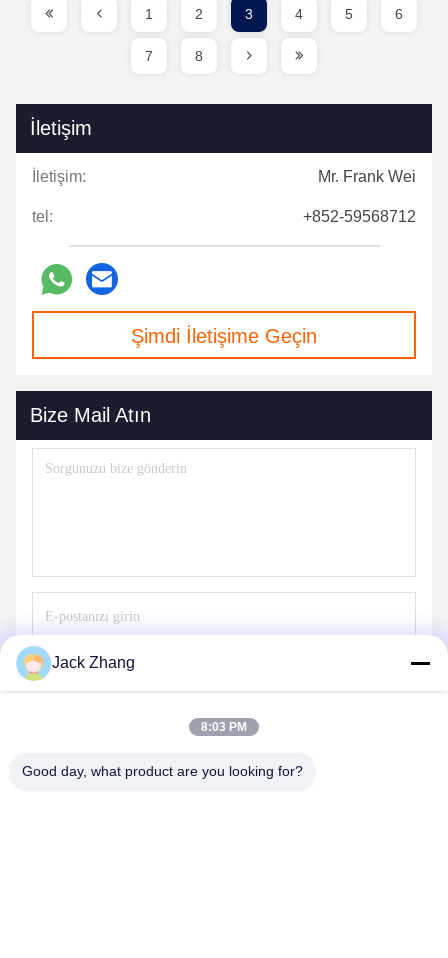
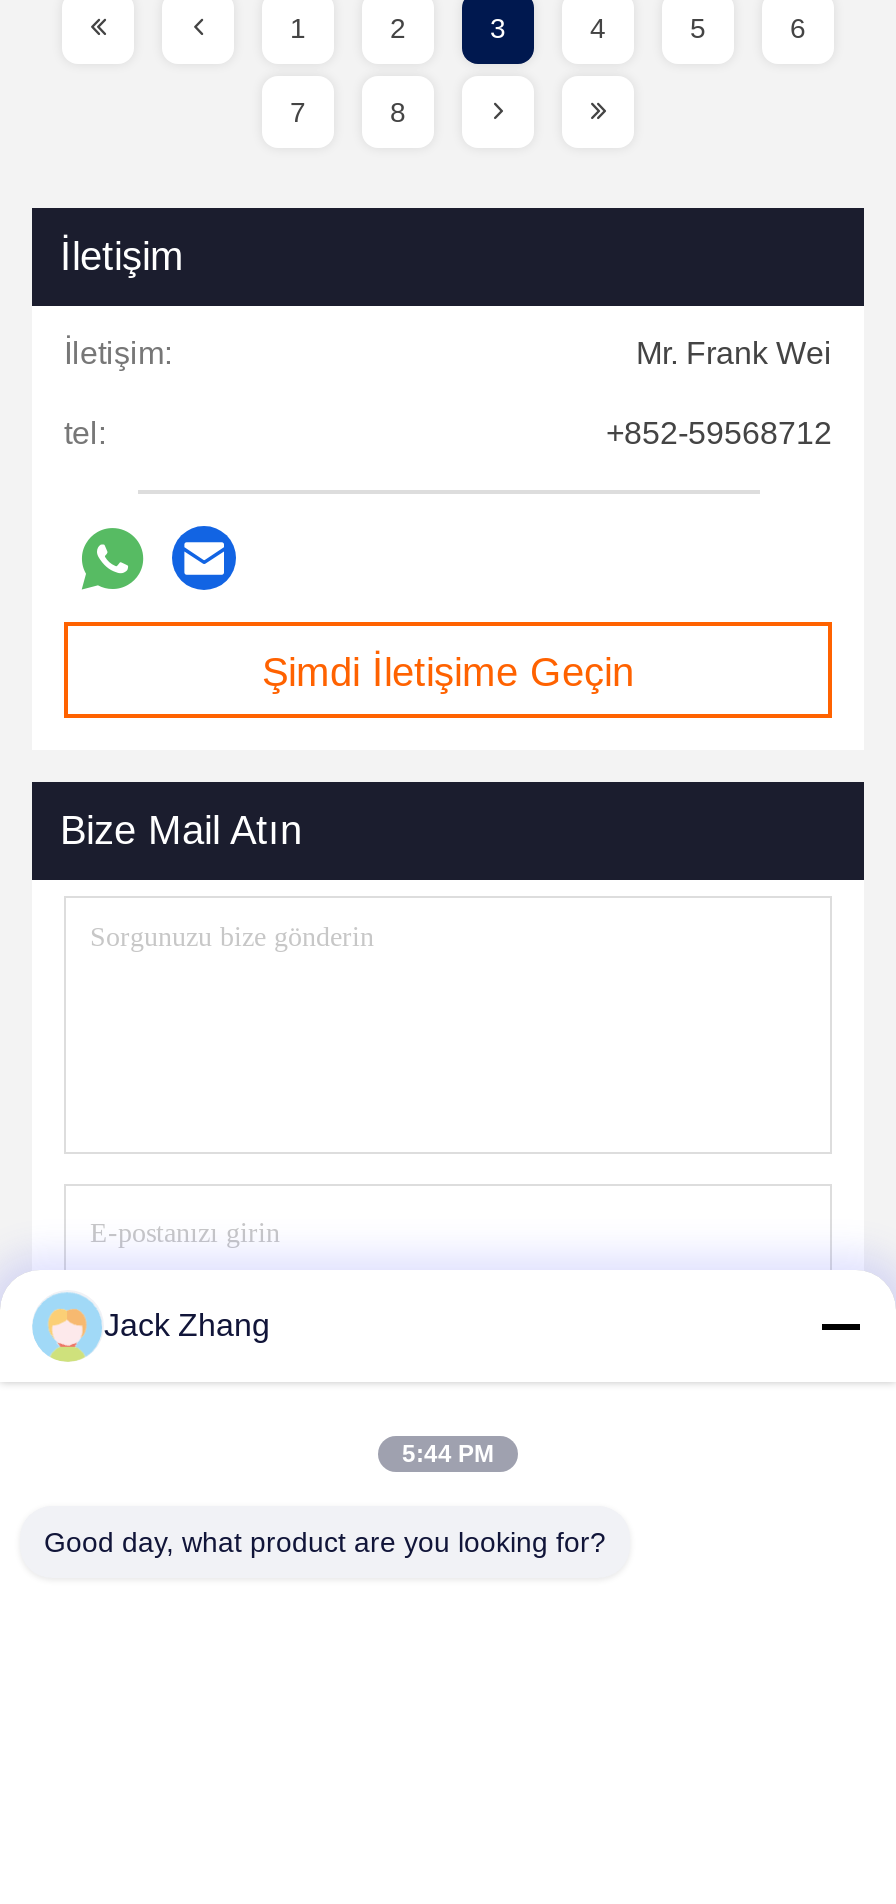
[201,720,247,734] 8:03 PM -> [402,1440,494,1468] 5:44 PM

